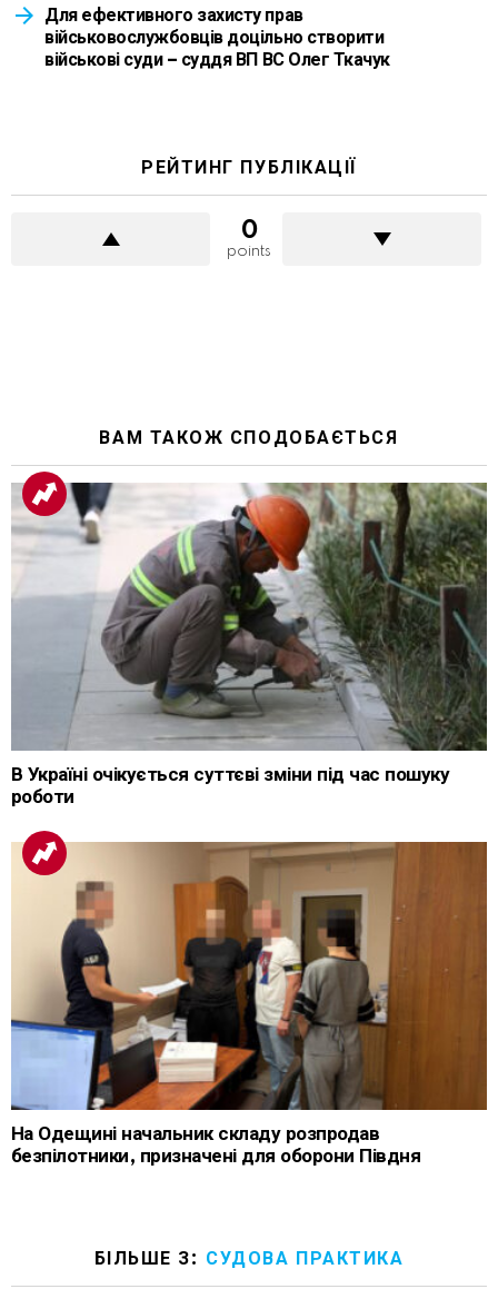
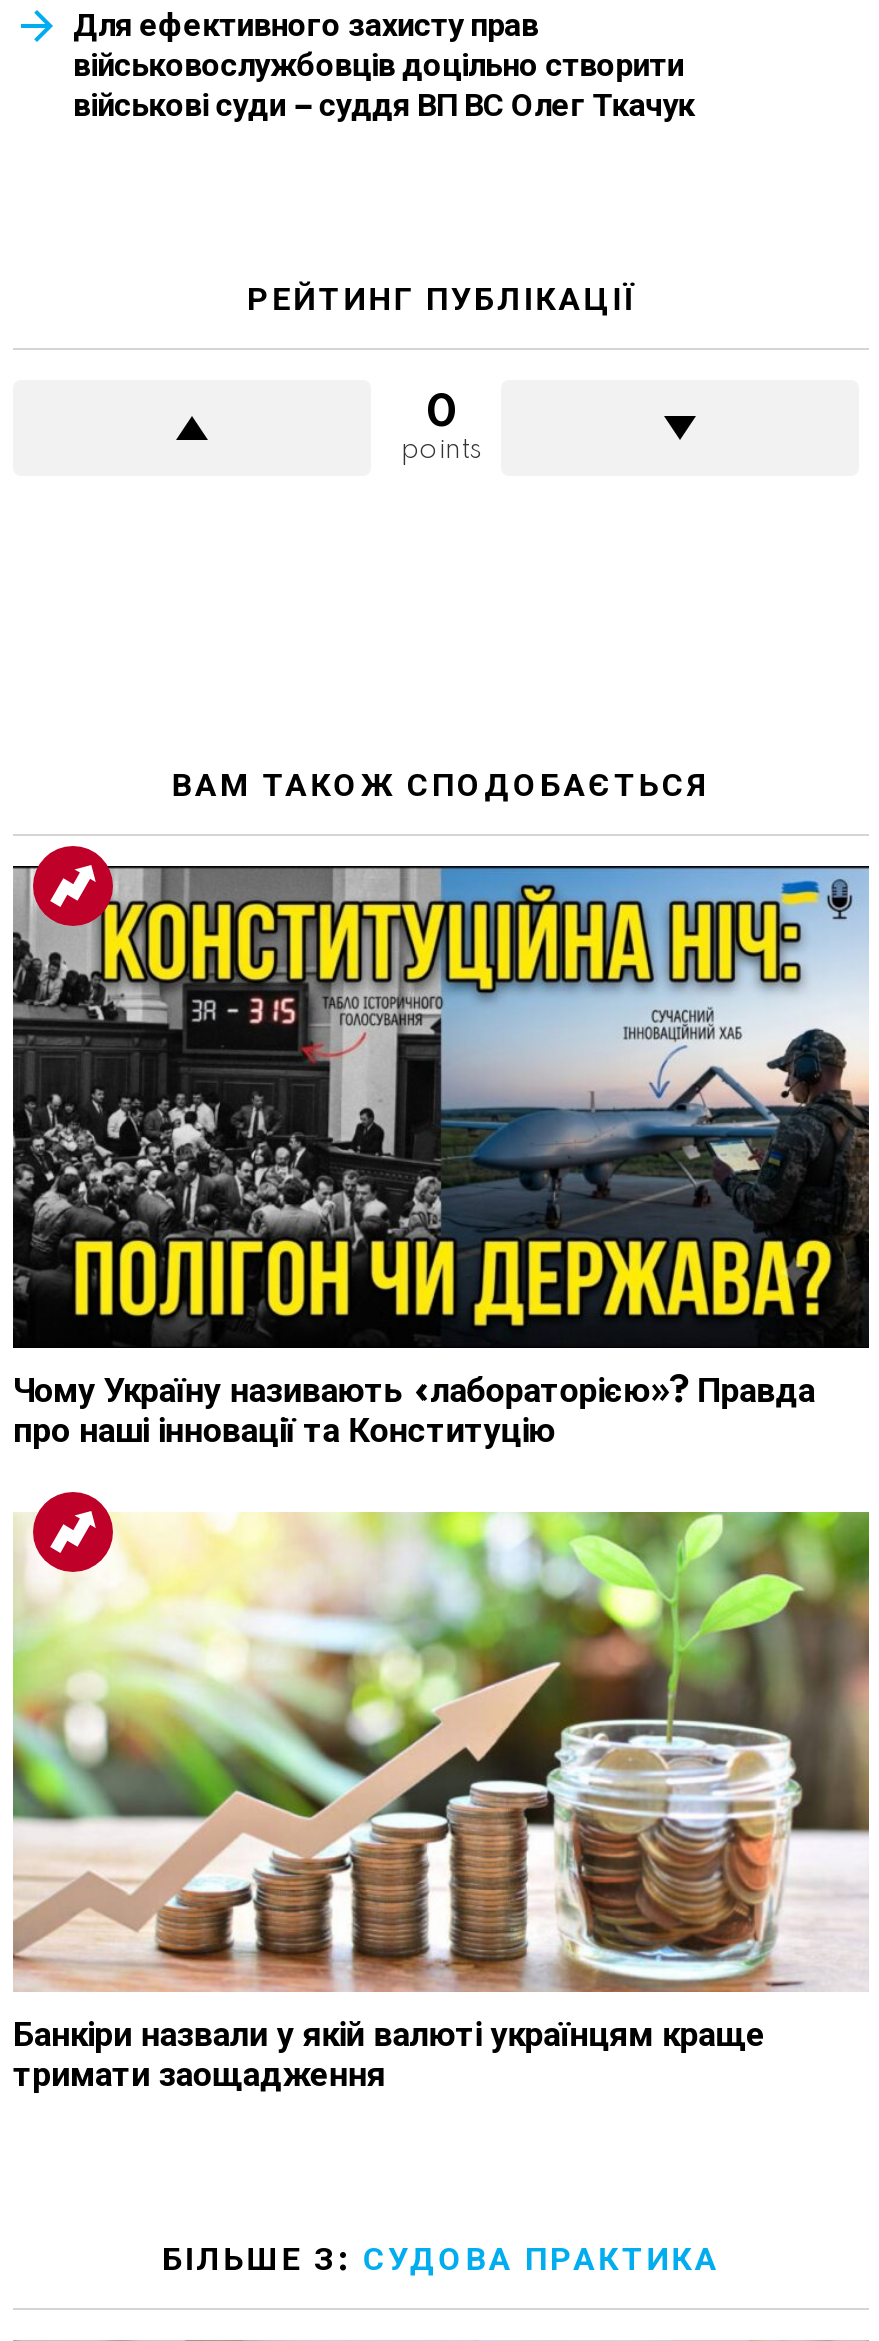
[11,482,488,807] [image] | В Україні очікується суттєві зміни під час пошуку | роботи -> [11,863,869,1450] [image] | Чому Україну називають «лабораторією»? Правда | про наші інновації та Конституцію
[10,841,488,1167] [image] | На Одещині начальник складу розпродав | безпілотники, призначені для оборони Півдня -> [11,1511,869,2095] [image] | Банкіри назвали у якій валюті українцям краще | тримати заощадження

